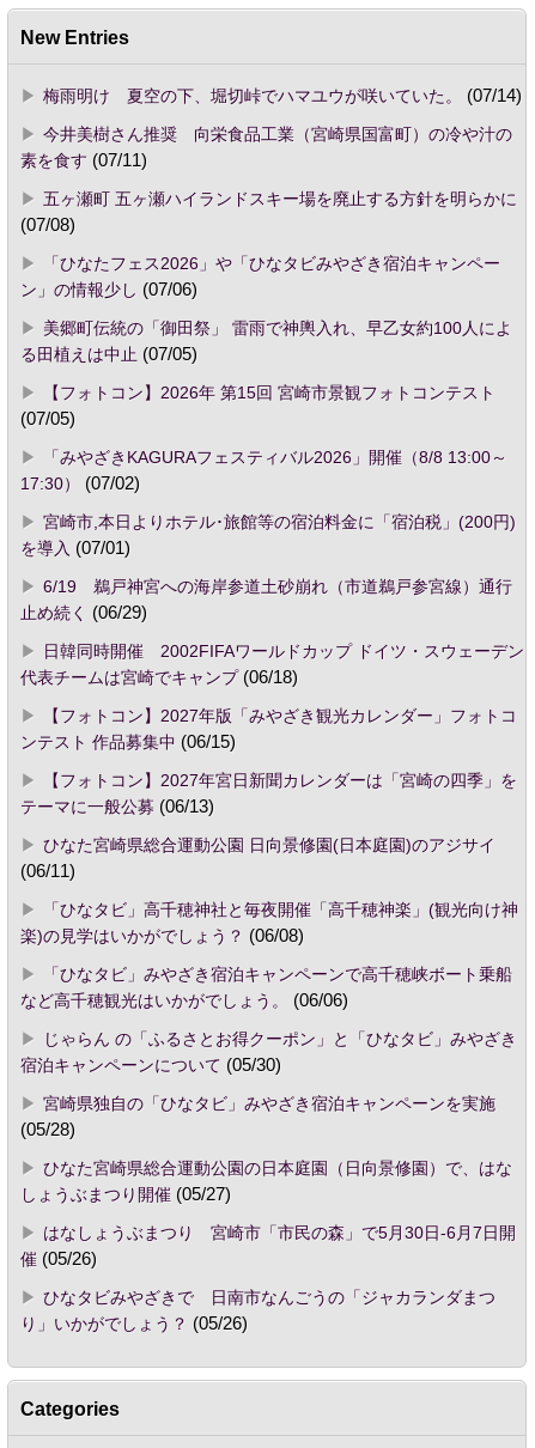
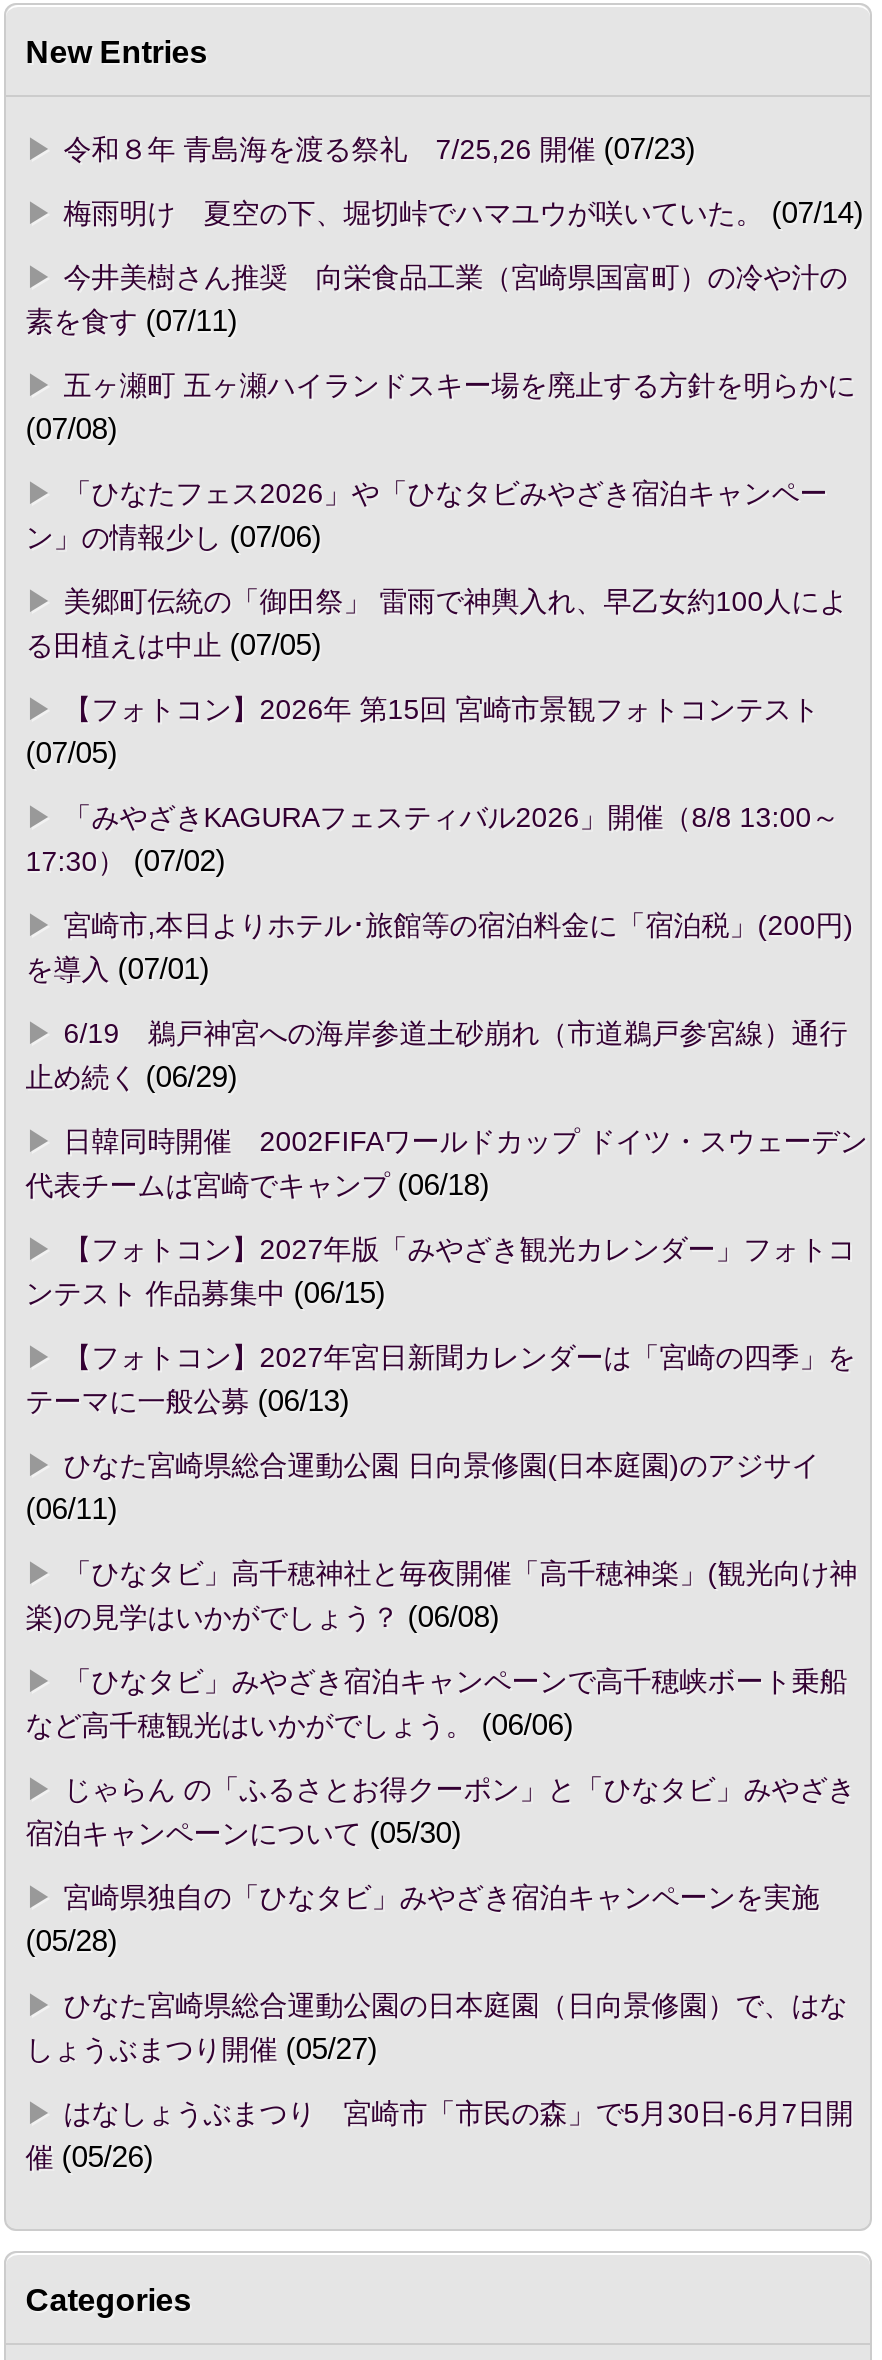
none -> [63,134,695,166] 令和８年 青島海を渡る祭礼 7/25,26 開催(07/23)
moved [20,87,524,1269] -> [25,198,867,2174]: 梅雨明け 夏空の下、堀切峠でハマユウが咲いていた。(07/14) | 今井美樹さん推奨 向栄食品工業（宮崎県国富町）の冷や汁の | 素を食す(07/11) | ... | はなしょうぶまつり 宮崎市「市民の森」で5月30日-6月7日開 | 催(05/26)
[20,1288,495,1334] ひなタビみやざきで 日南市なんごうの「ジャカランダまつ | り」いかがでしょう？(05/26) -> none

